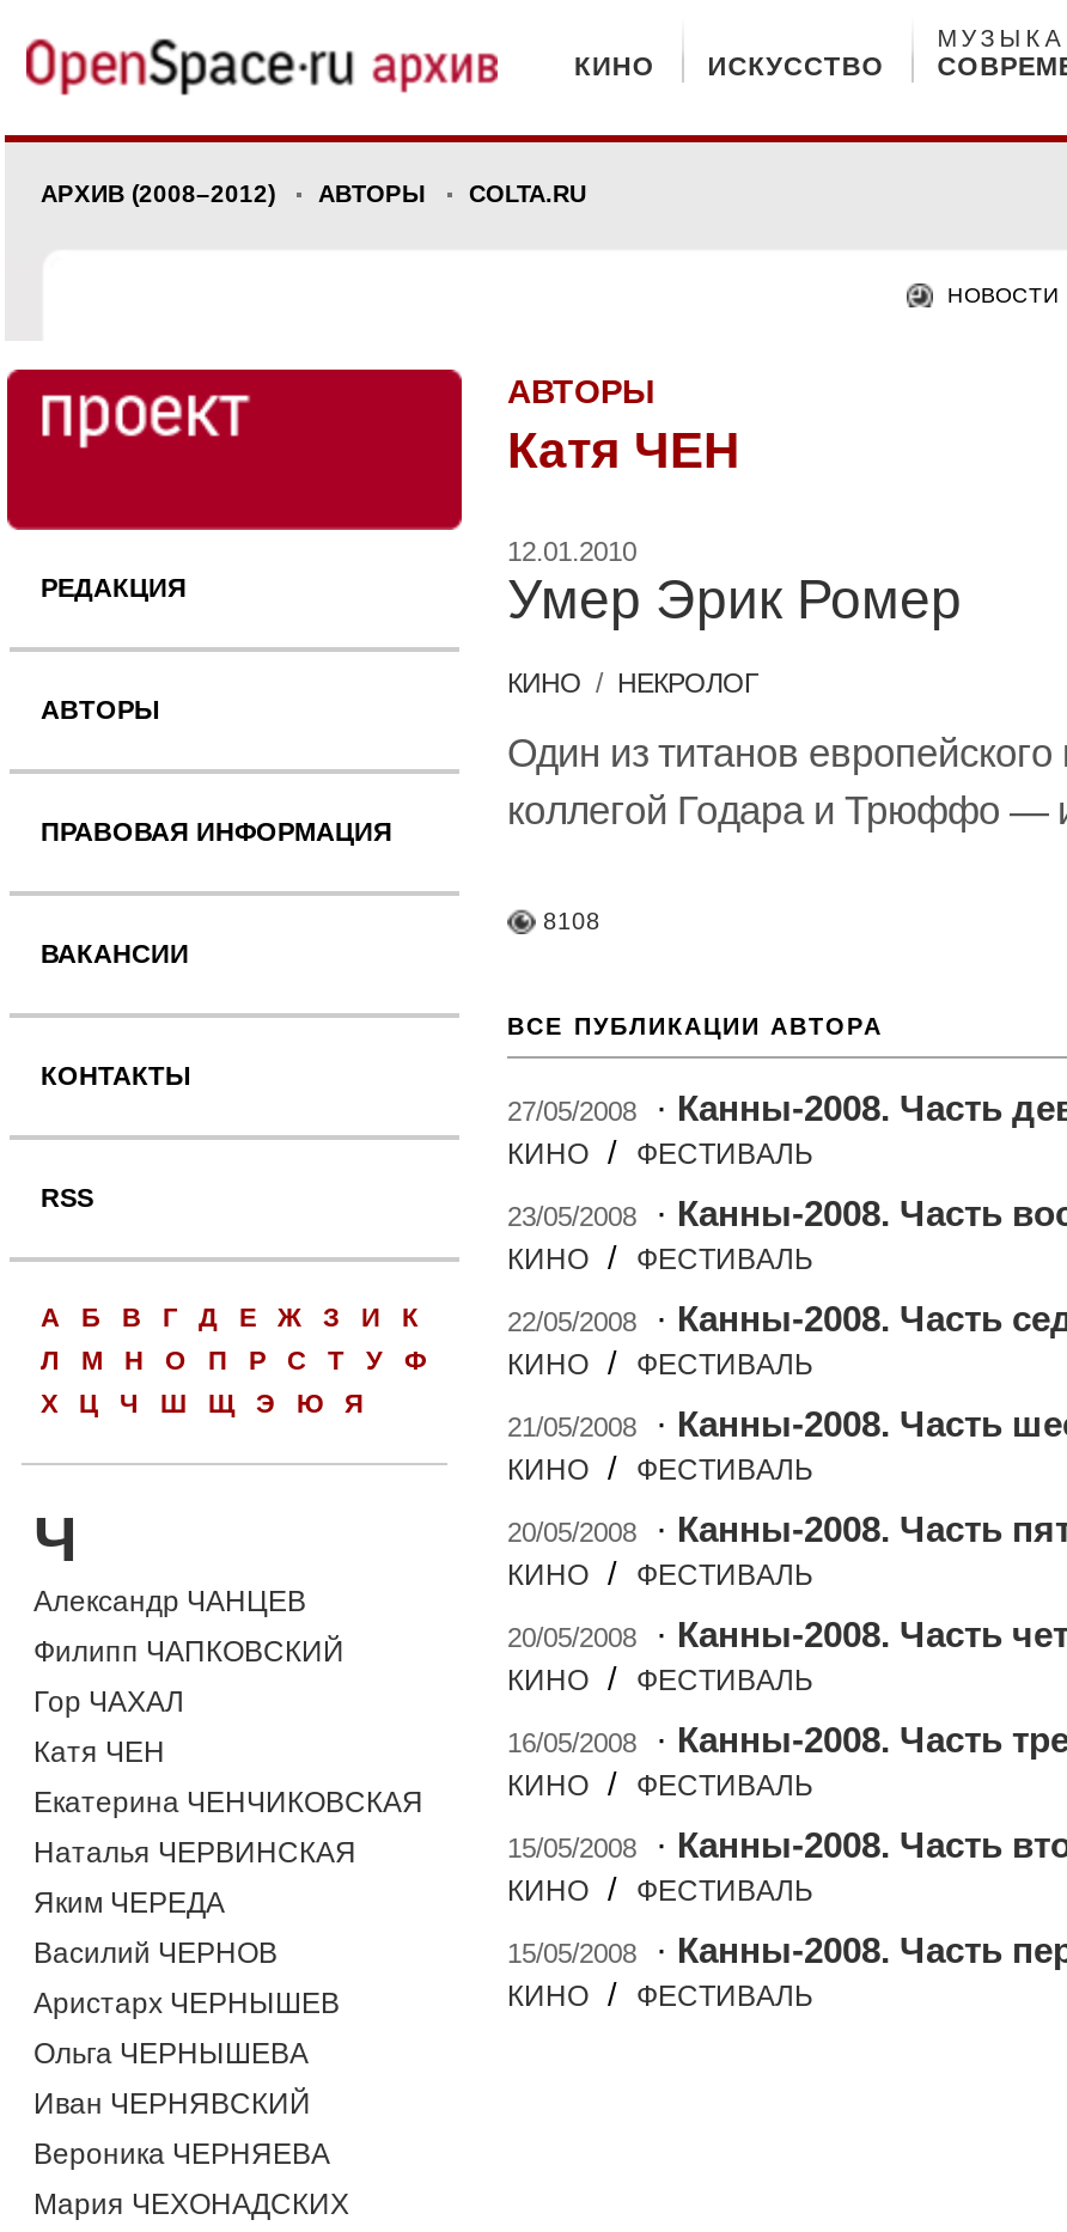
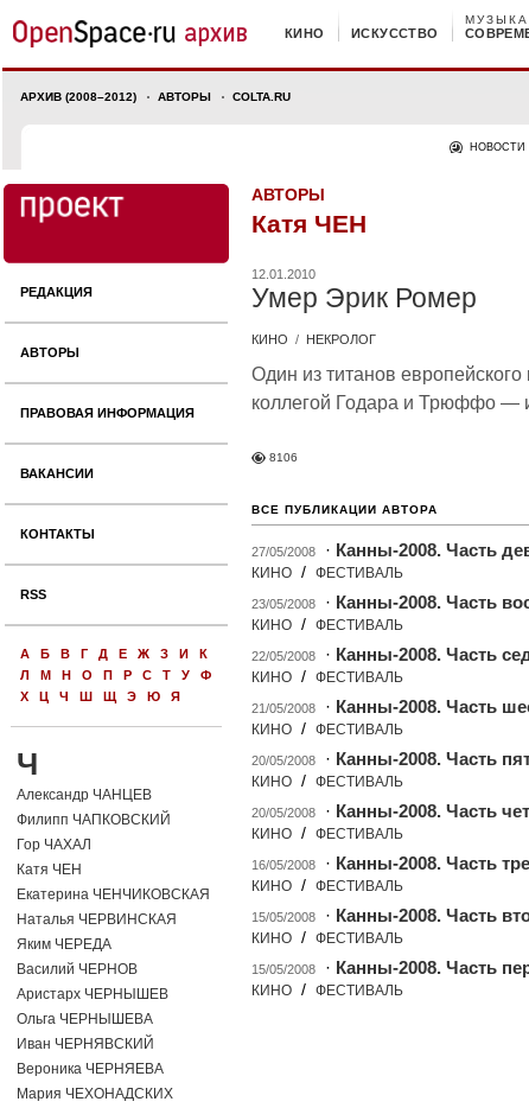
[543,908,600,934] 8108 -> [269,451,298,464] 8106

